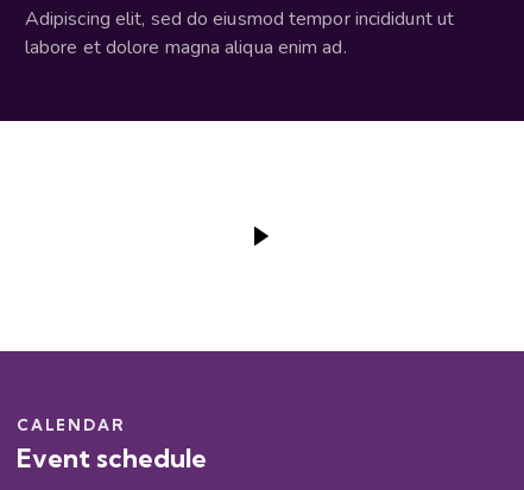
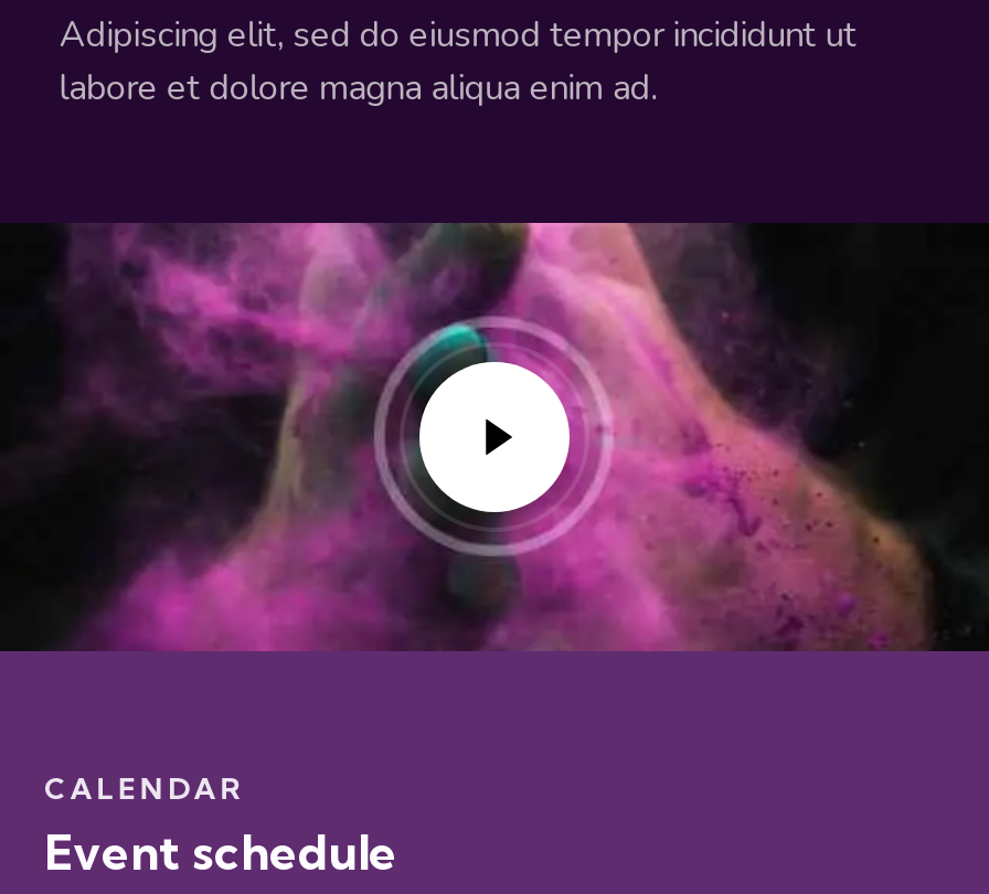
none -> [7,221,982,653] [image]

